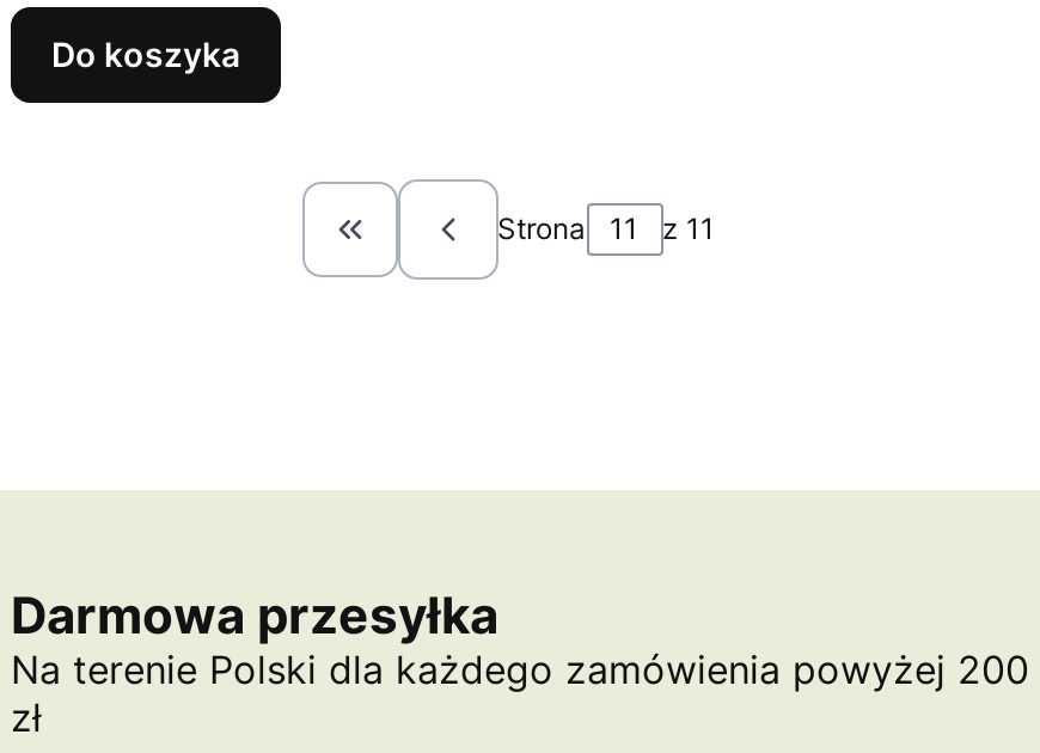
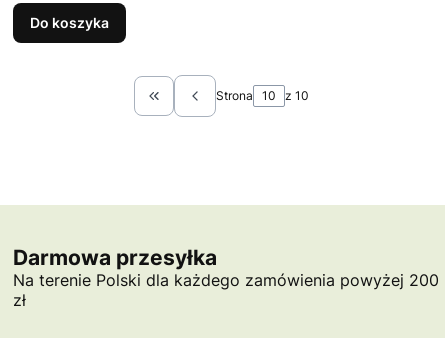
[662,210,715,246] z 11 -> [284,88,308,103] z 10

